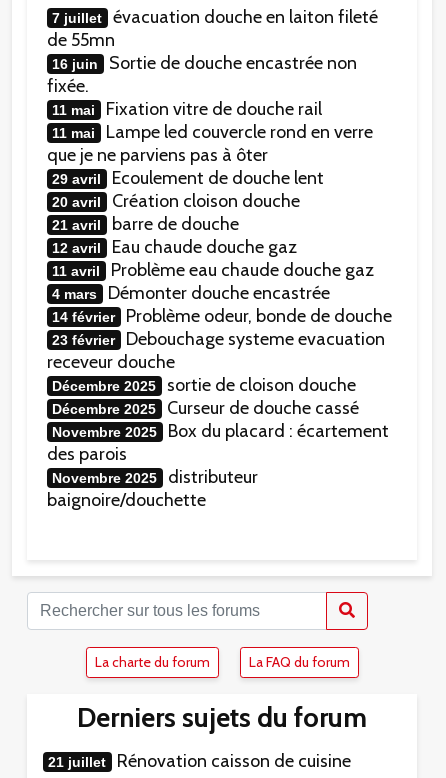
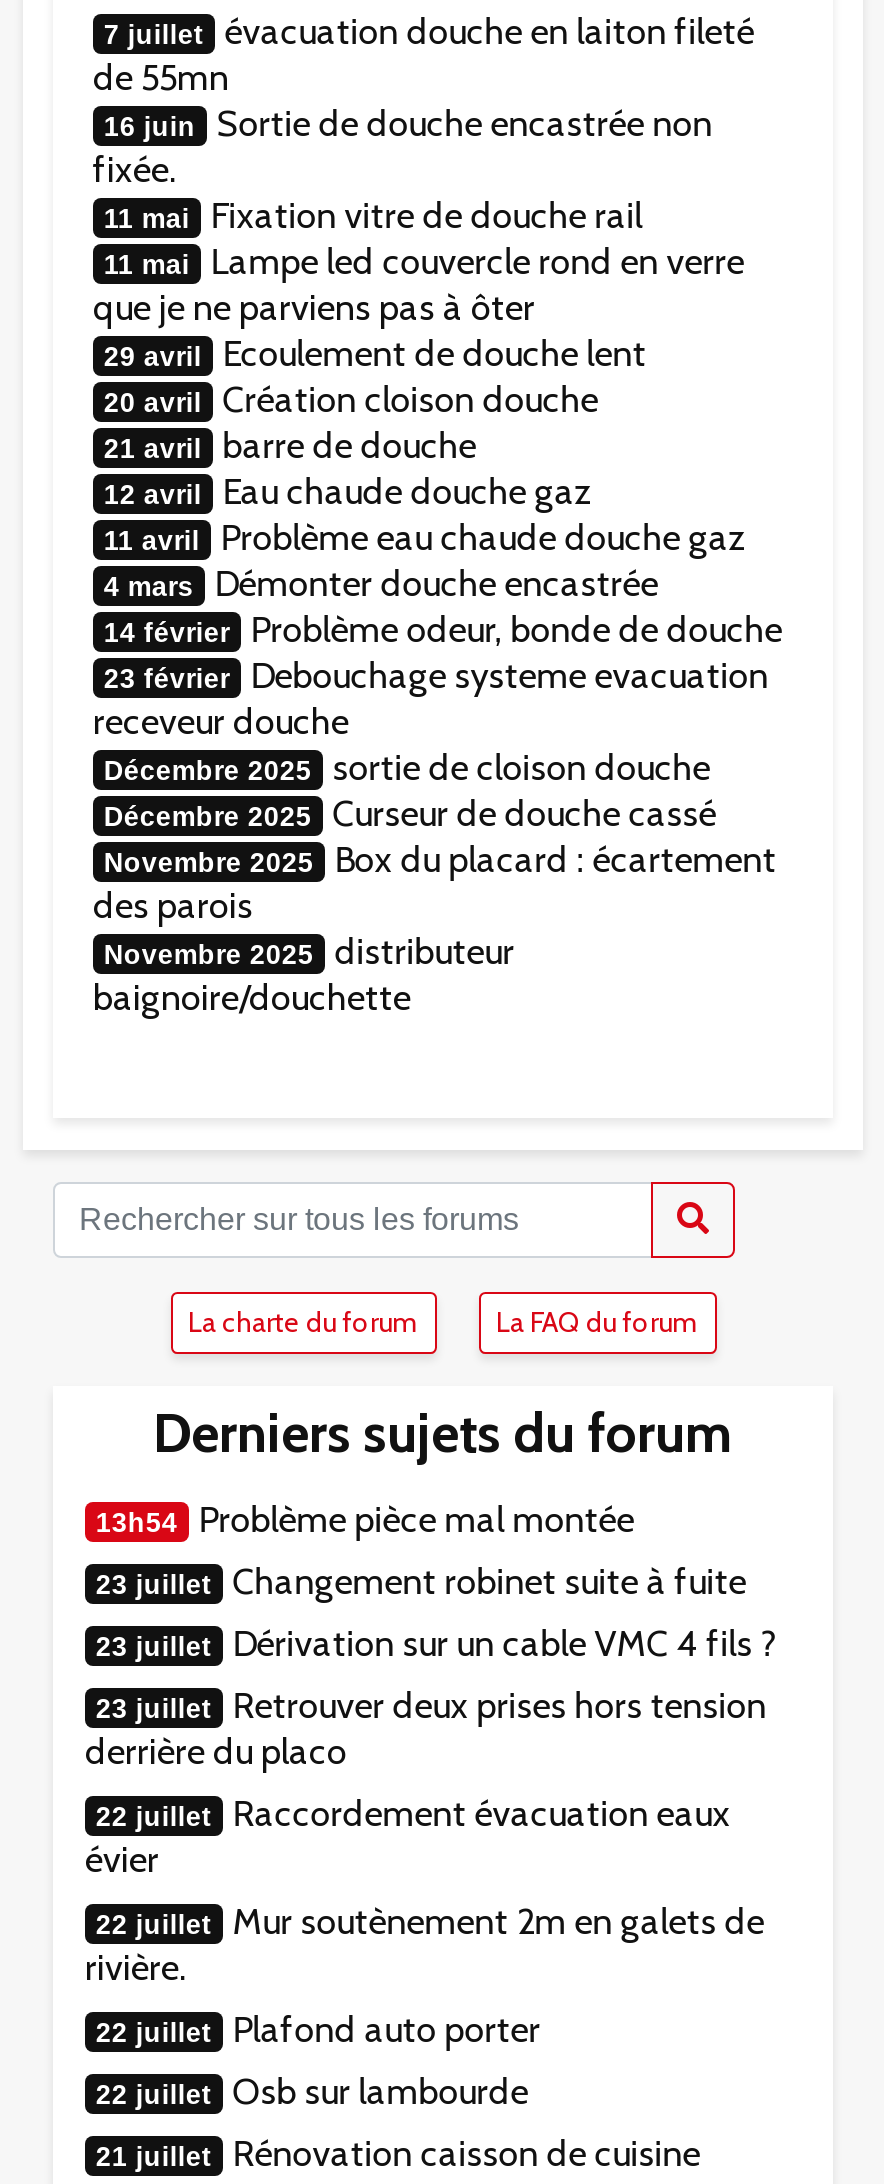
none -> [85,1497,779,2113] 13h54 | Problème pièce mal montée | 23 juillet | Changement robinet suite à fuite | 23 juillet | Dérivation sur un cable VMC 4 fils ? | 23 juillet | Retrouver deux prises hors tension | derrière du placo | 22 juillet | Raccordement évacuation eaux | évier | 22 juillet | Mur soutènement 2m en galets de | rivière. | 22 juillet | Plafond auto porter | 22 juillet | Osb sur lambourde

